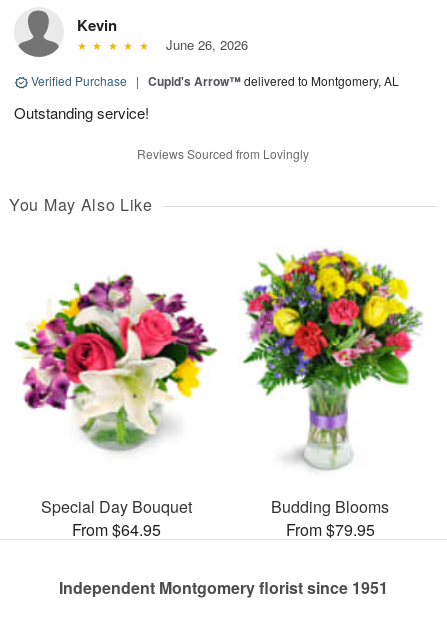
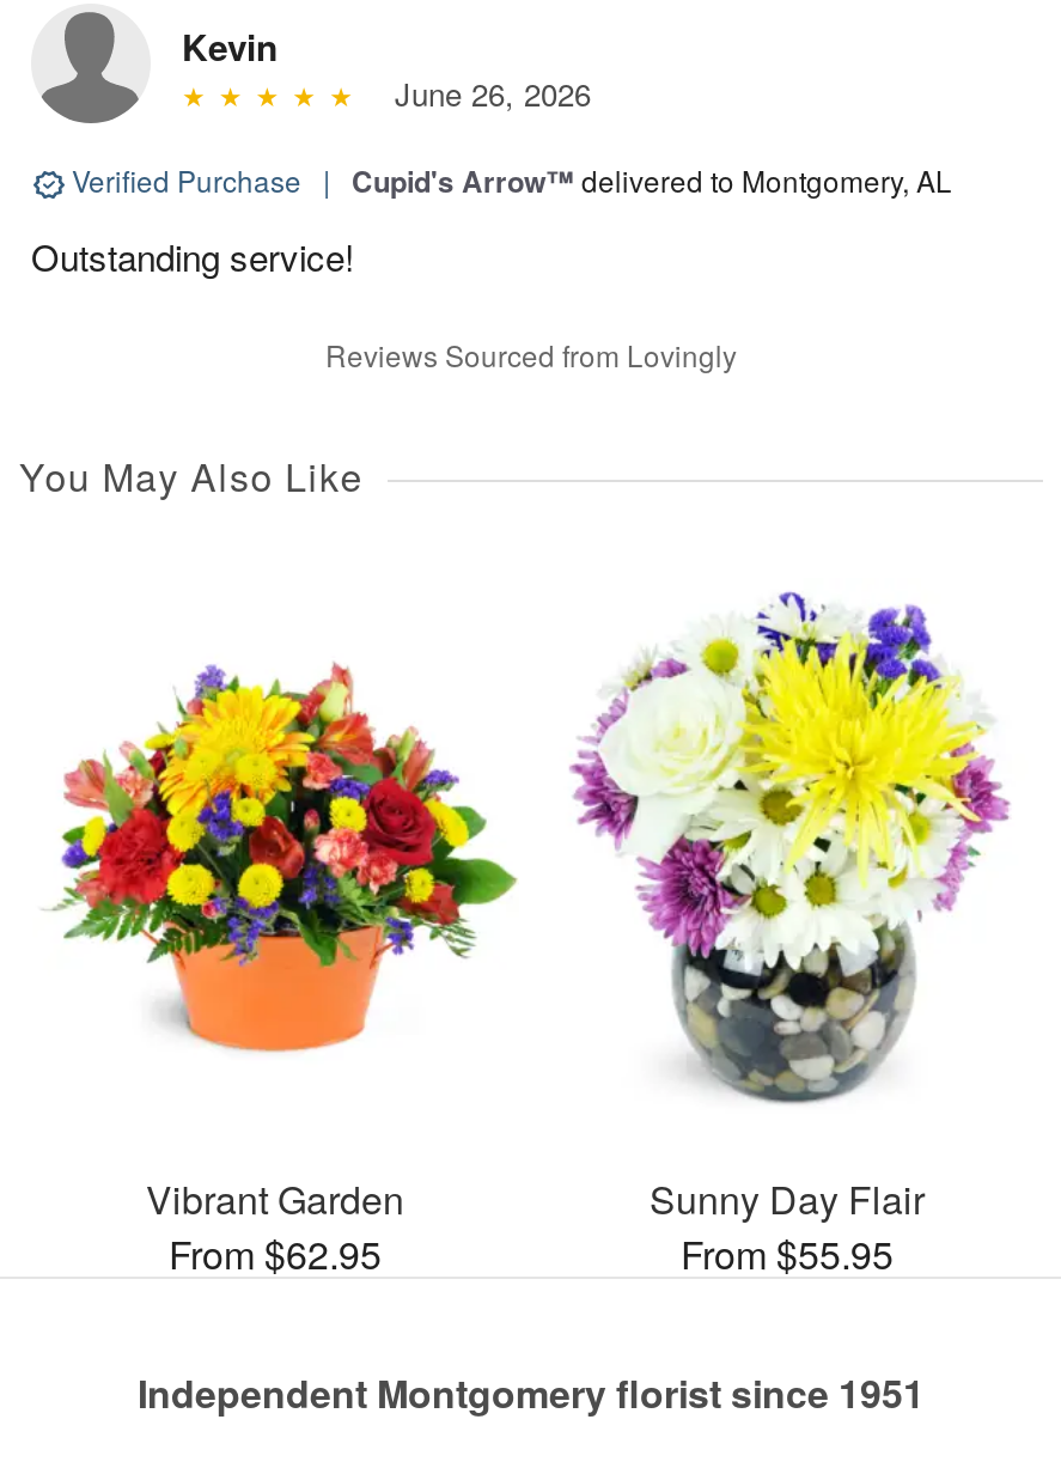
[240,248,423,541] [image] | Budding Blooms | From $79.95 -> [569,583,1010,1281] [image] | Sunny Day Flair | From $55.95
[14,273,217,453] [image] -> [33,642,519,1068] [image]
[40,495,191,541] Special Day Bouquet | From $64.95 -> [146,1171,404,1281] Vibrant Garden | From $62.95

